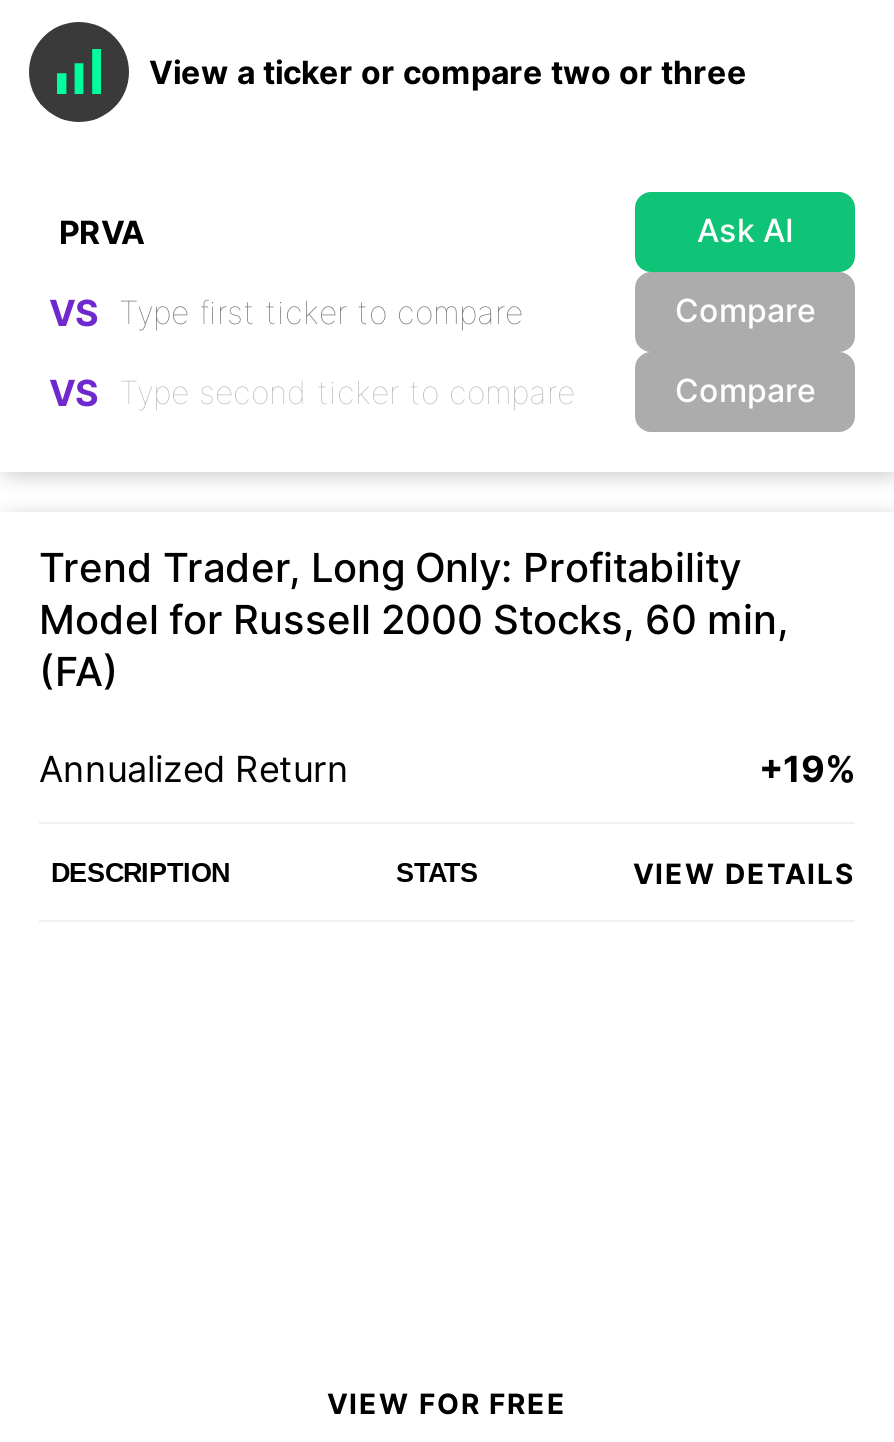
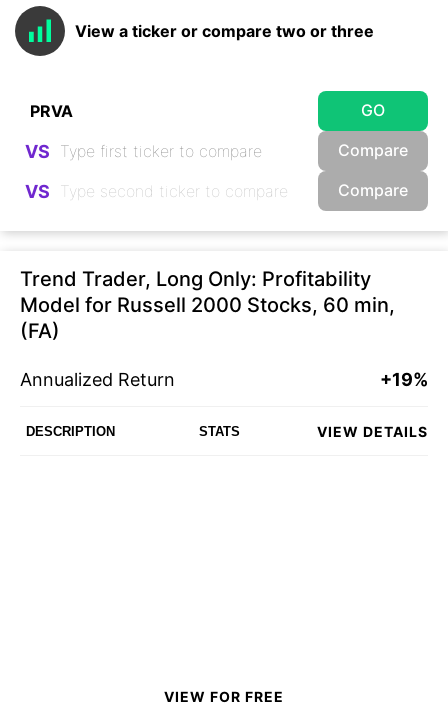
[697,209,793,249] Ask AI -> [361,99,385,119] GO

